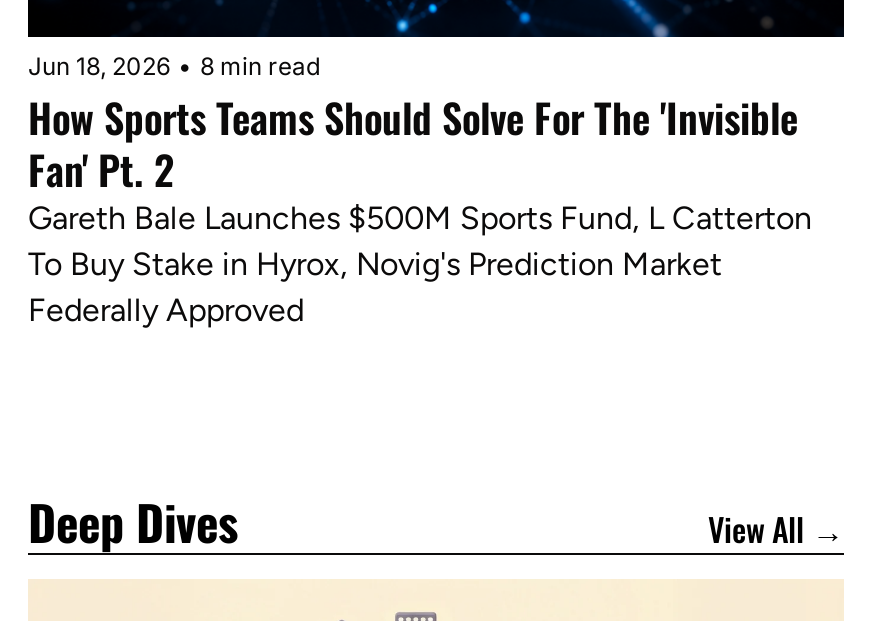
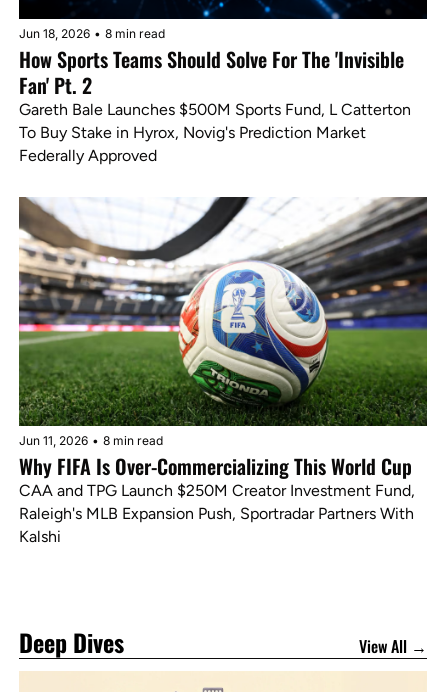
none -> [18,196,428,546] [image] | Jun 11, 2026 • 8 min read | Why FIFA Is Over-Commercializing This World Cup | CAA and TPG Launch $250M Creator Investment Fund, | Raleigh's MLB Expansion Push, Sportradar Partners With | Kalshi

